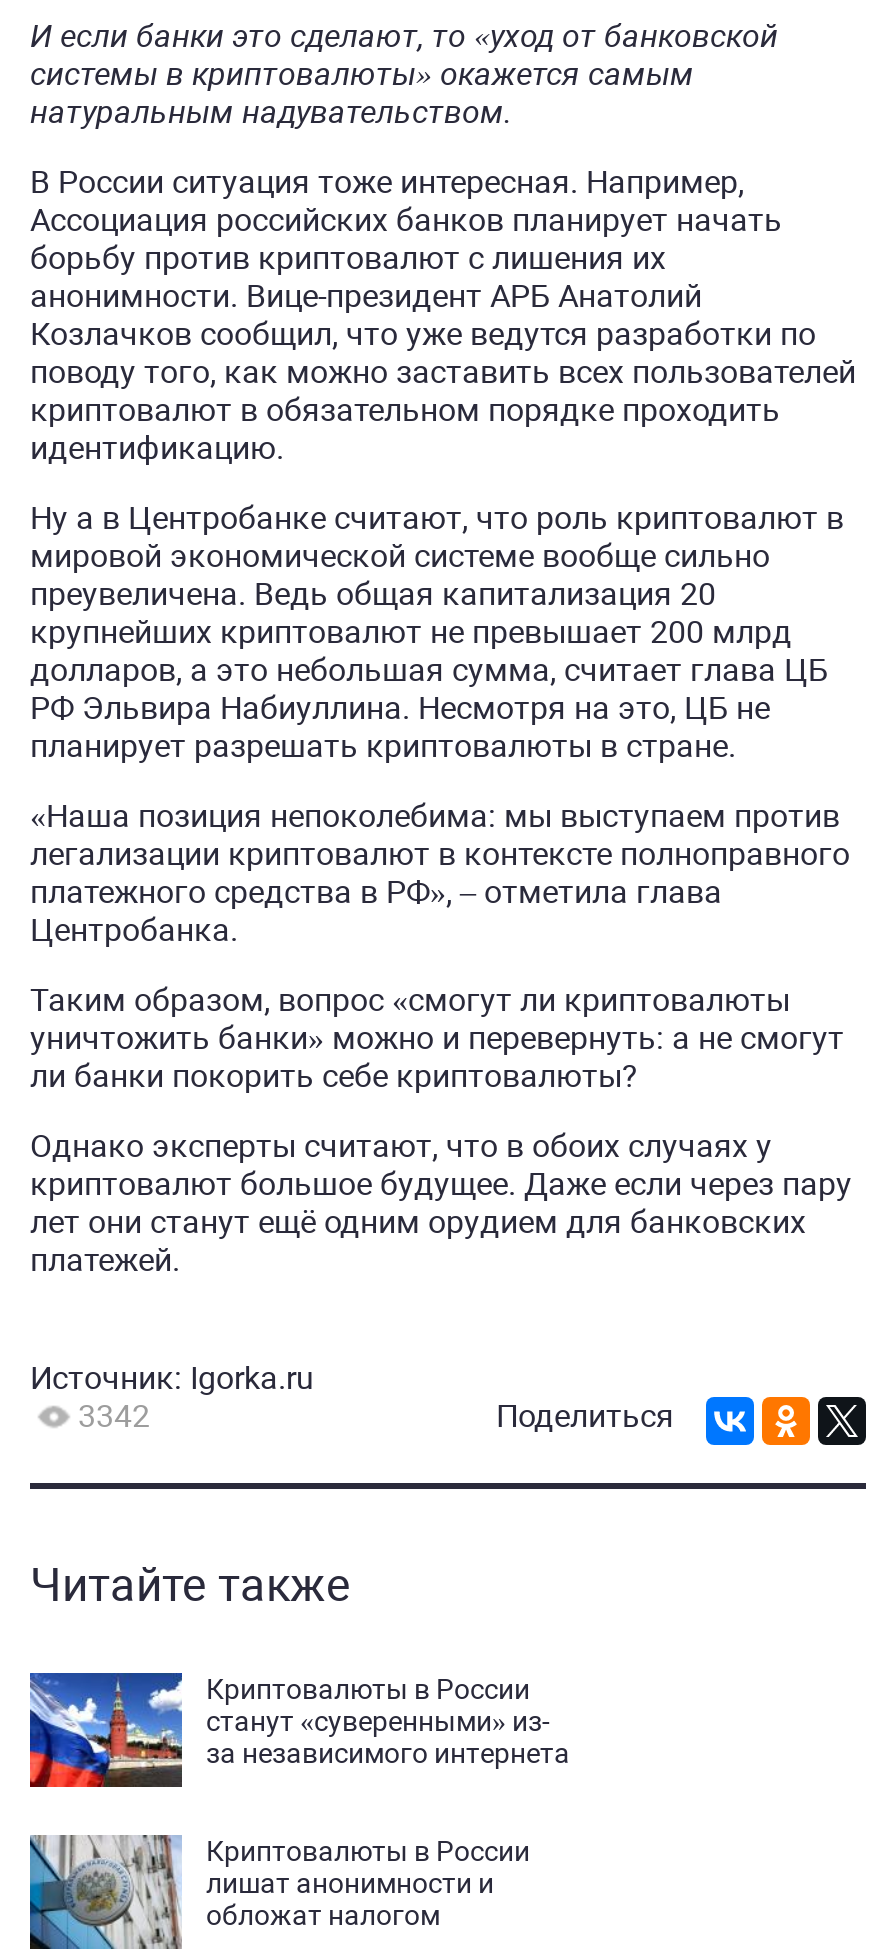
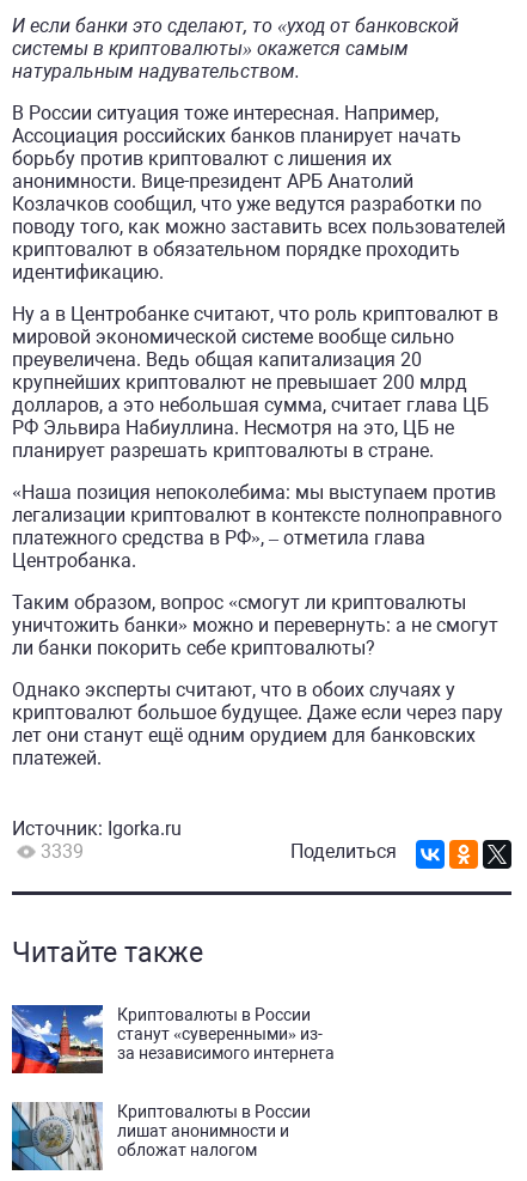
[78,1397,150,1435] 3342 -> [41,840,84,863] 3339

